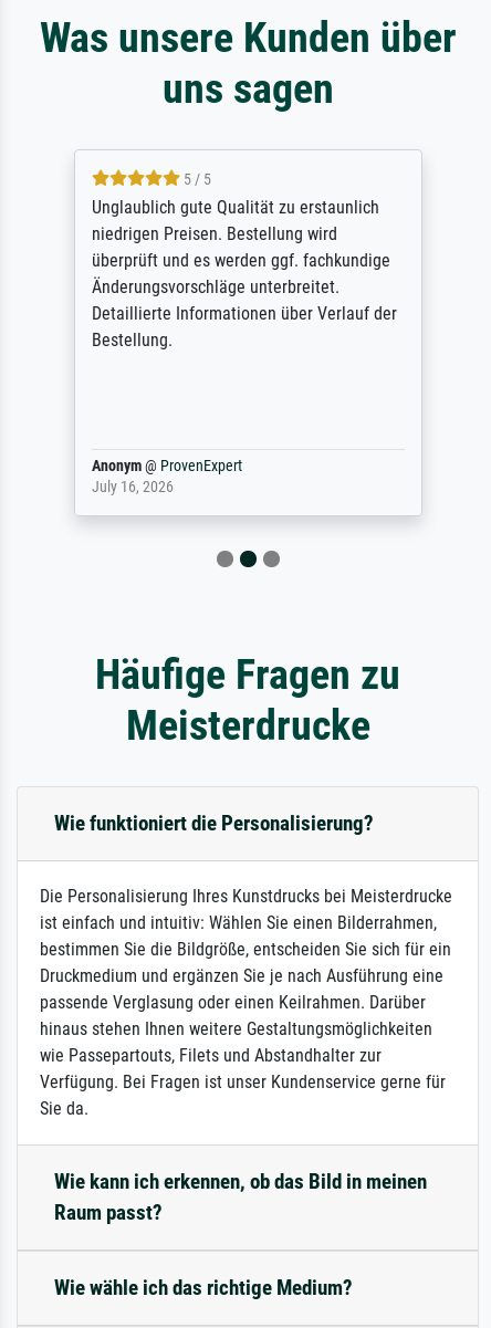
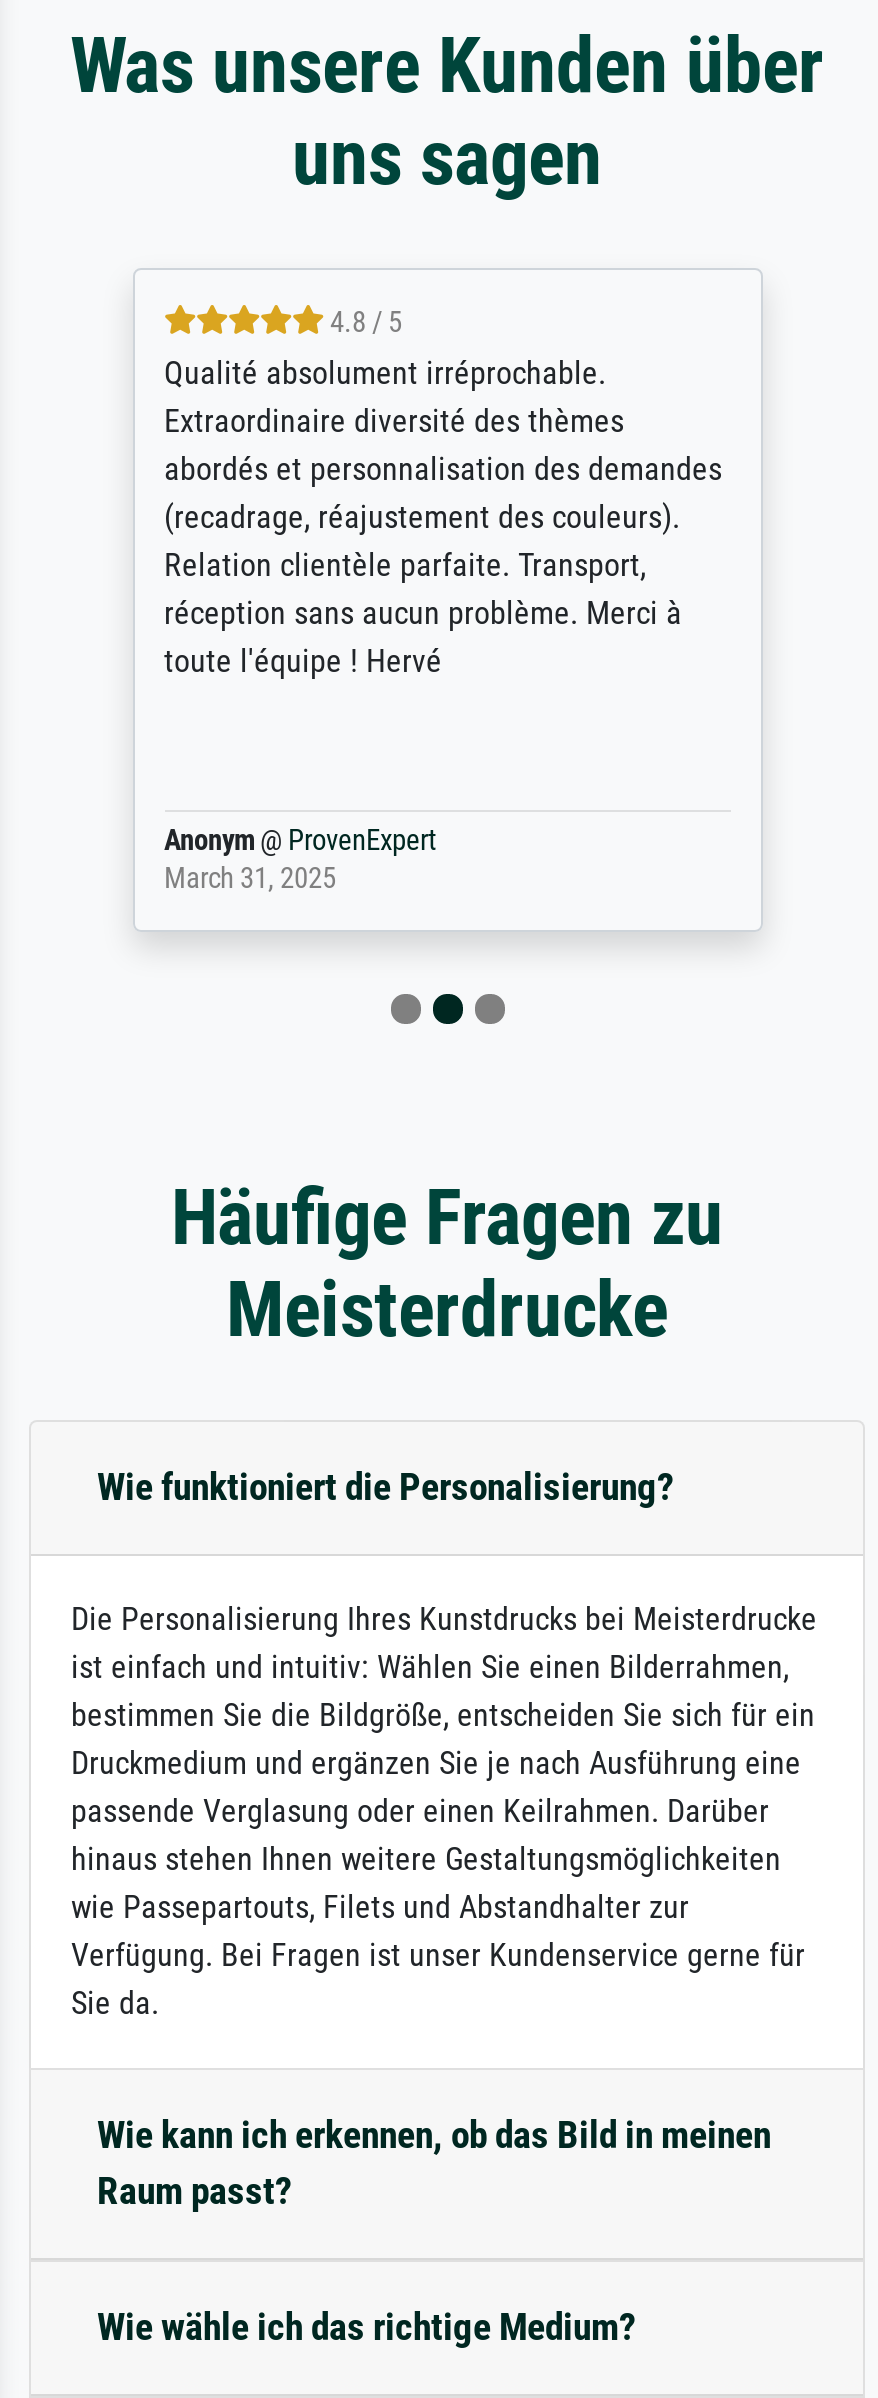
[91,171,396,351] 5 / 5 | Unglaublich gute Qualität zu erstaunlich | niedrigen Preisen. Bestellung wird | überprüft und es werden ggf. fachkundige | Änderungsvorschläge unterbreitet. | Detaillierte Informationen über Verlauf der | Bestellung. -> [164,305,722,679] 4.8 / 5 | Qualité absolument irréprochable. | Extraordinaire diversité des thèmes | abordés et personnalisation des demandes | (recadrage, réajustement des couleurs). | Relation clientèle parfaite. Transport, | réception sans aucun problème. Merci à | toute l'équipe ! Hervé
[91,478,173,497] July 16, 2026 -> [164,861,336,895] March 31, 2025

